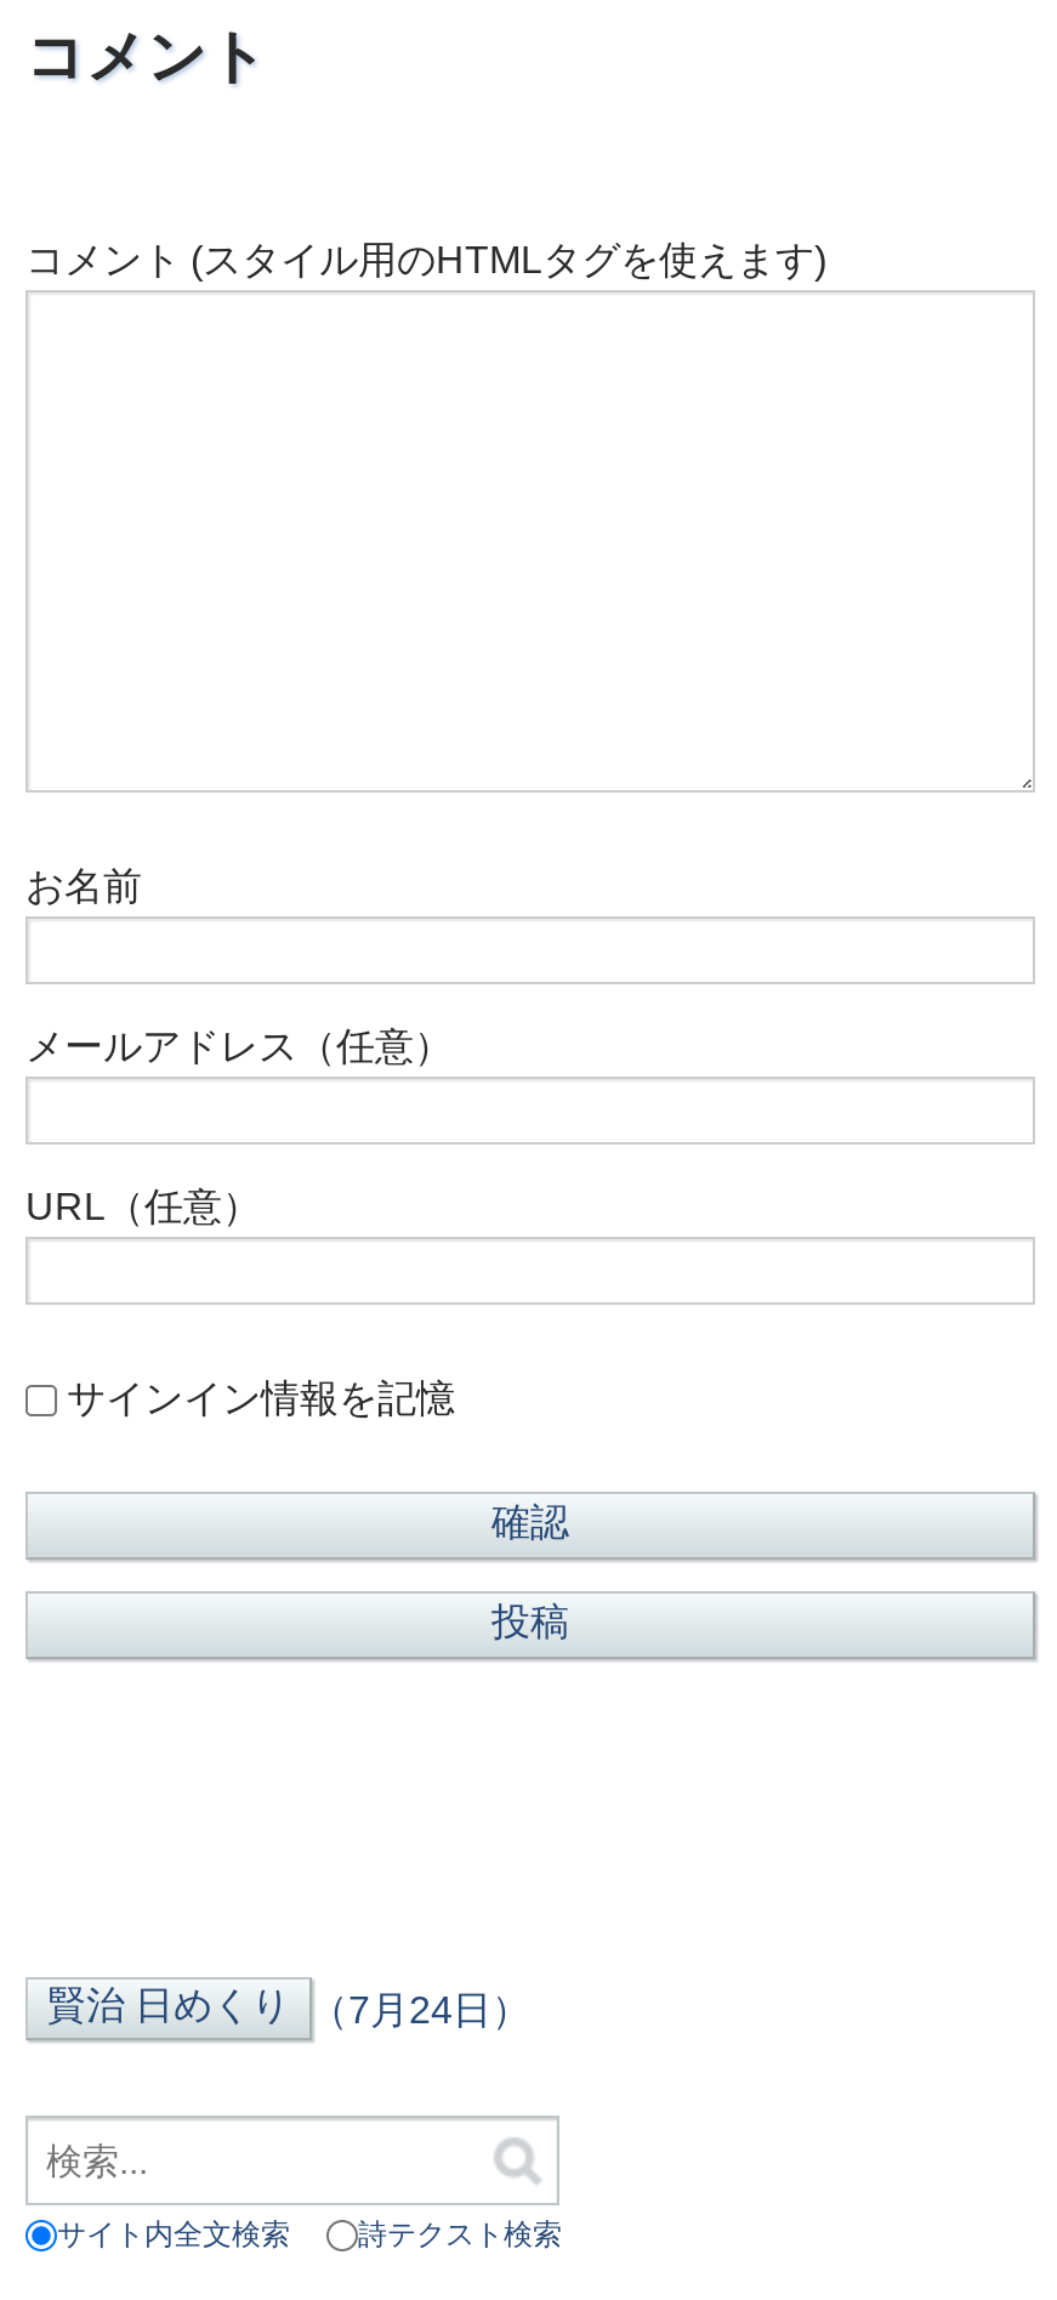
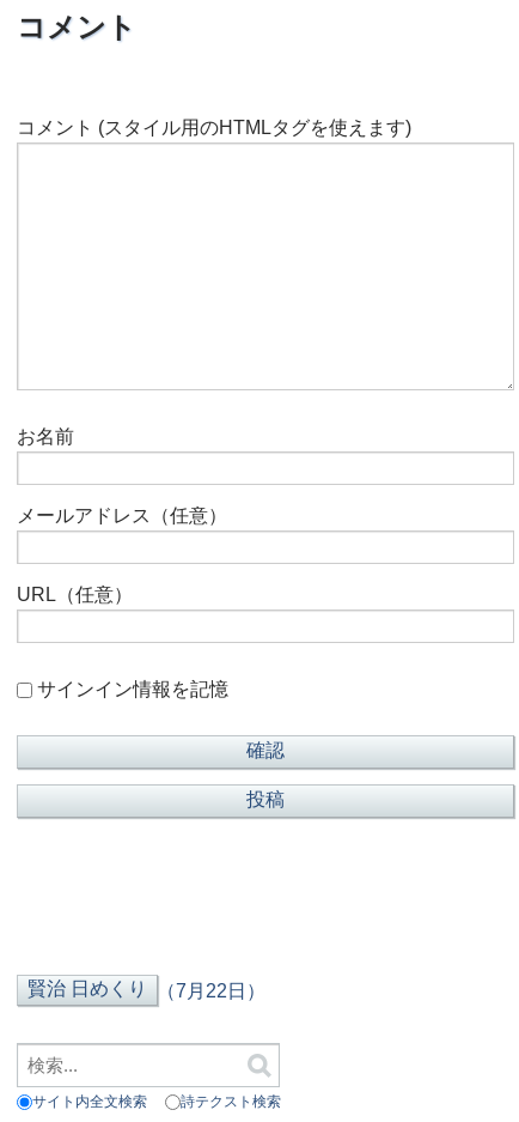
[309,1990,530,2031] （7月24日） -> [157,981,265,1001] （7月22日）

